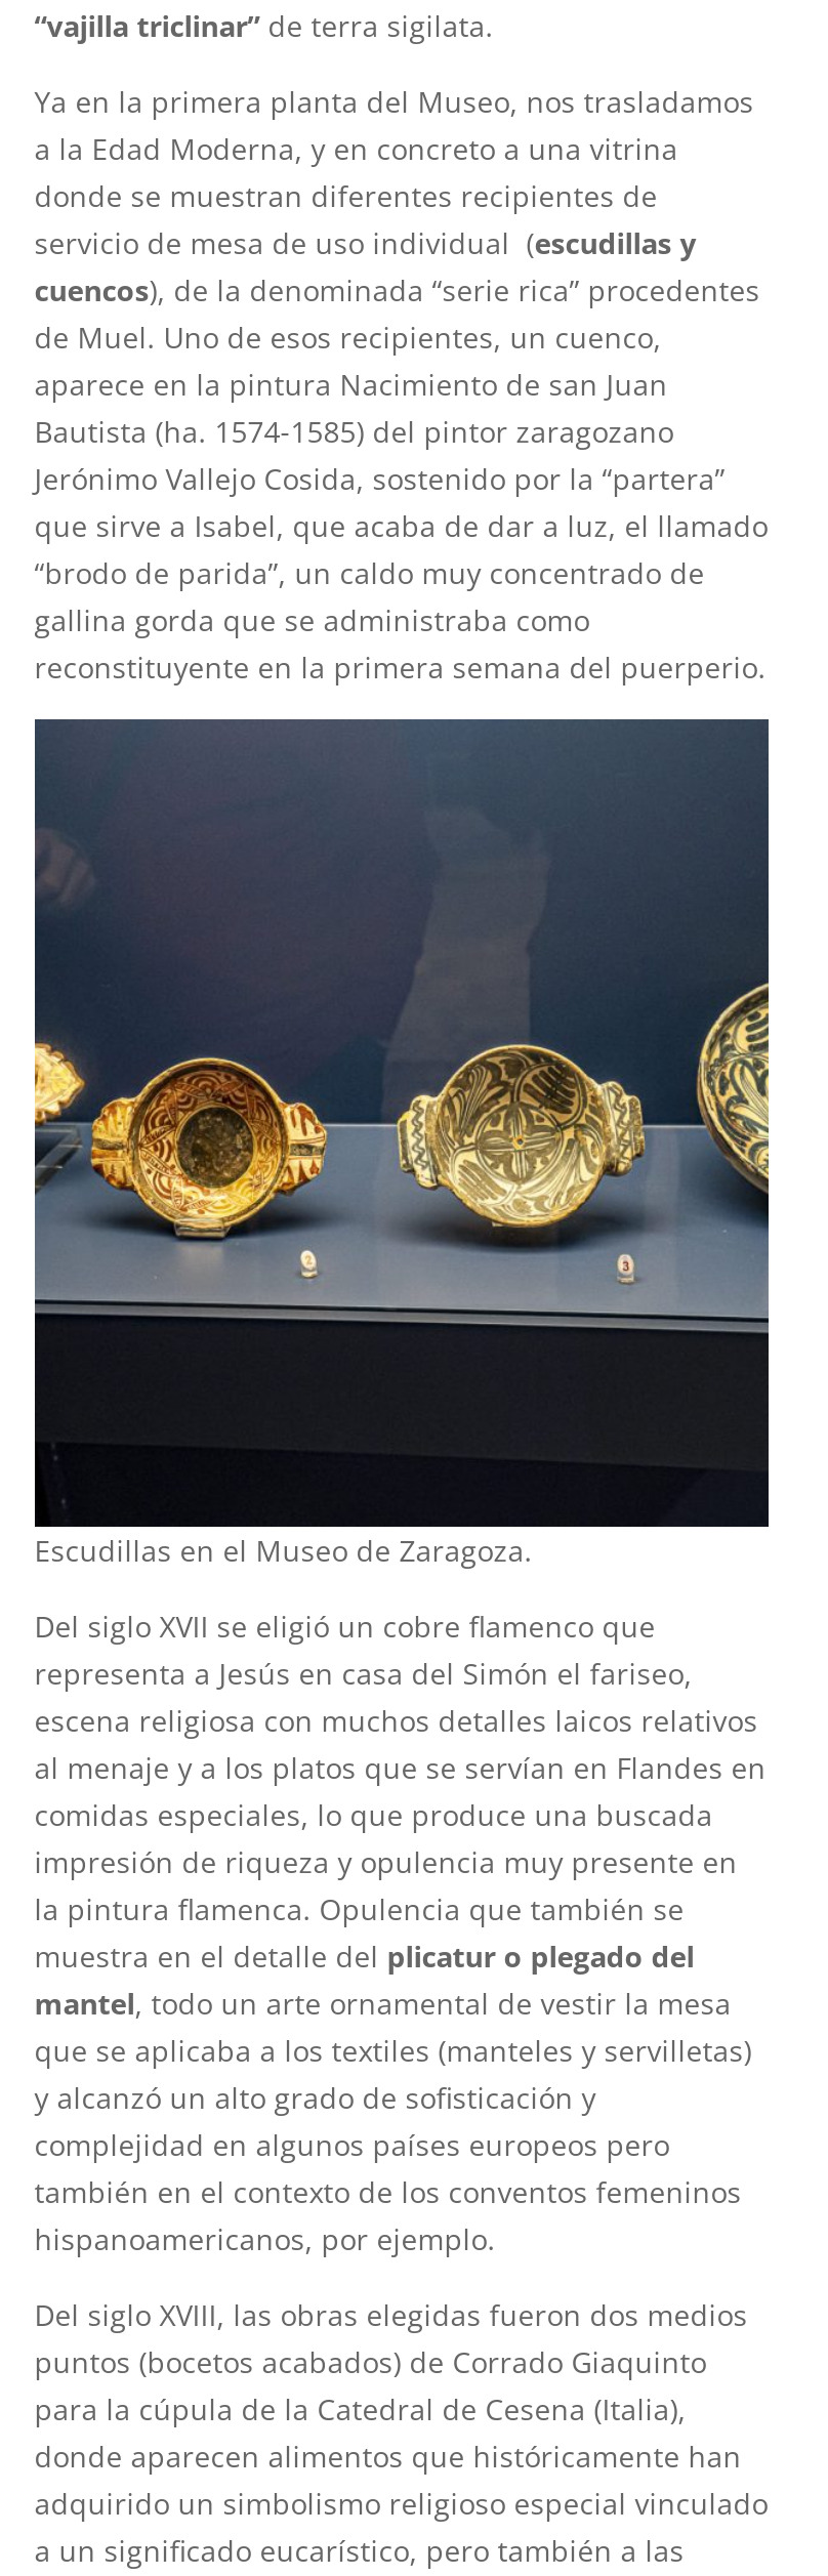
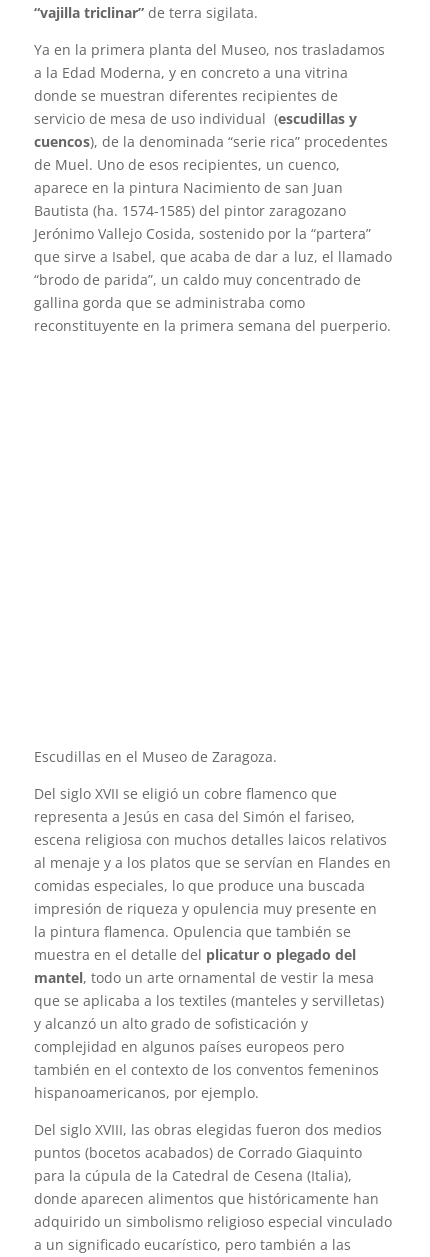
[33,717,771,1529] [image] -> none

